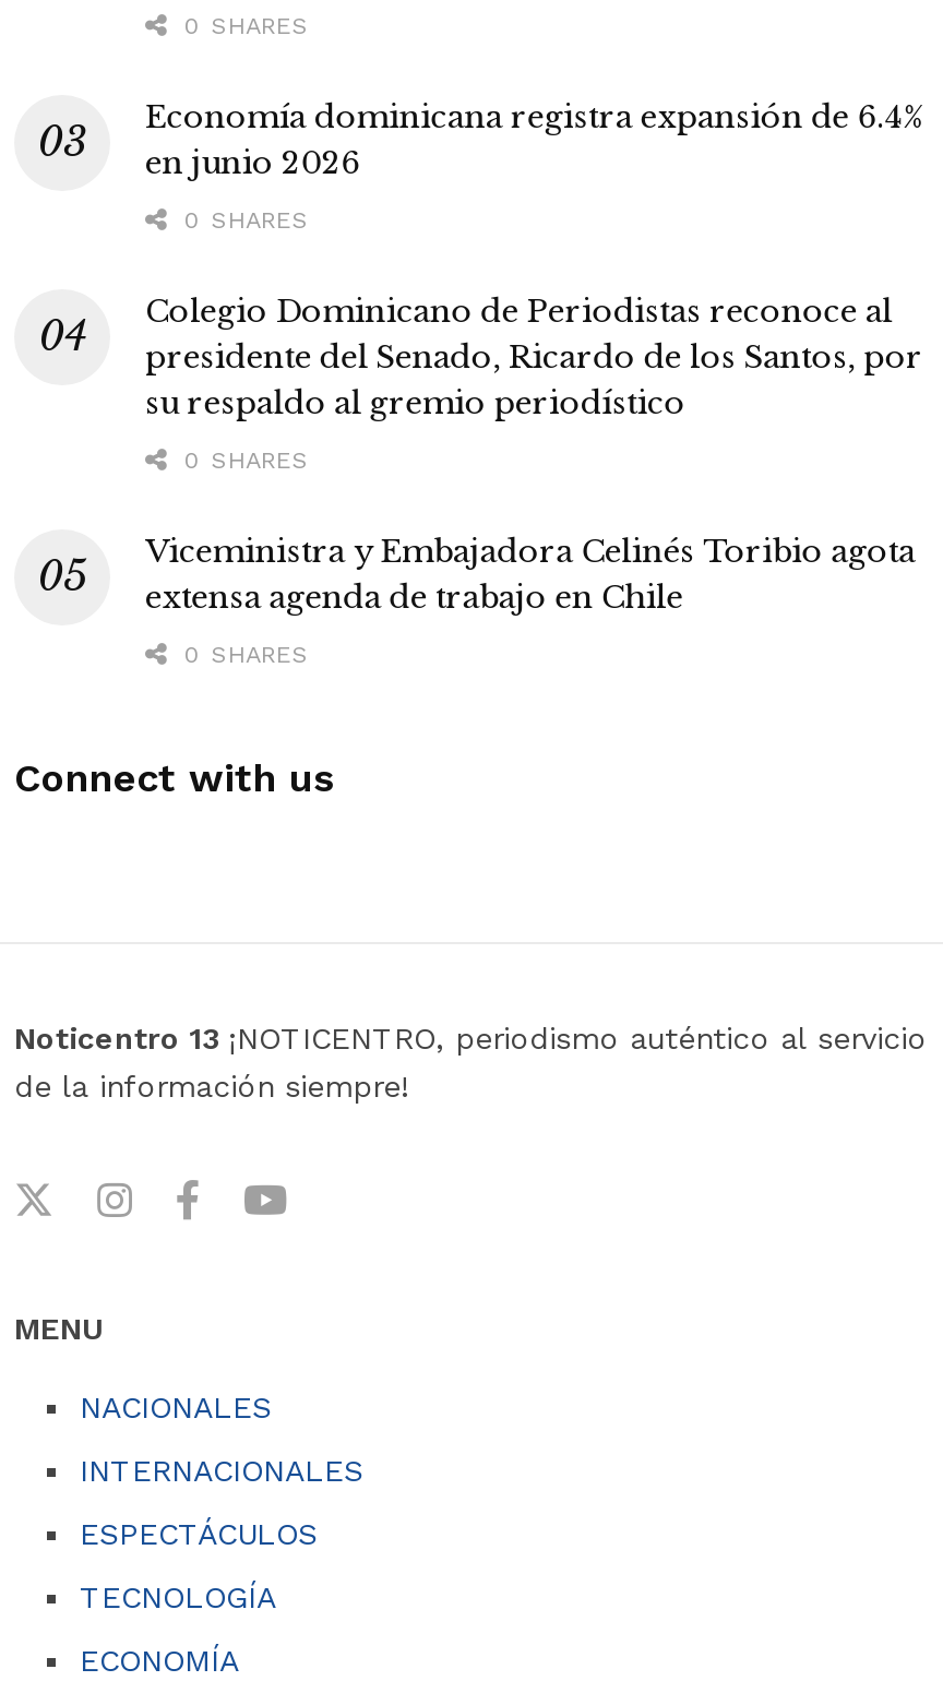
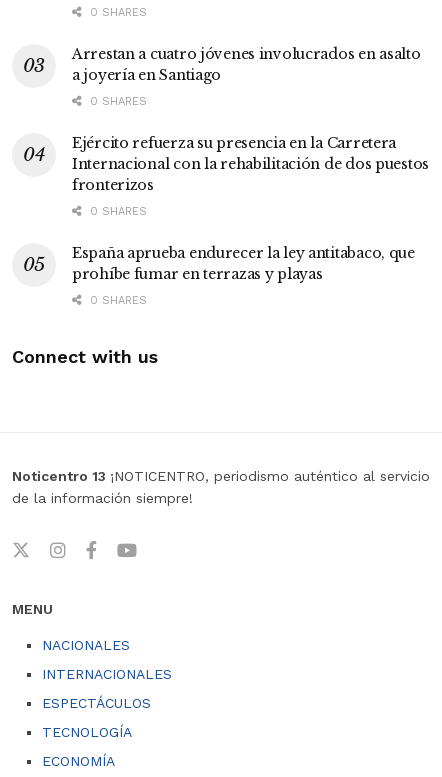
[145,98,925,183] Economía dominicana registra expansión de 6.4% | en junio 2026 -> [72,45,421,84] Arrestan a cuatro jóvenes involucrados en asalto | a joyería en Santiago
[145,292,923,423] Colegio Dominicano de Periodistas reconoce al | presidente del Senado, Ricardo de los Santos, por | su respaldo al gremio periodístico -> [72,134,429,194] Ejército refuerza su presencia en la Carretera | Internacional con la rehabilitación de dos puestos | fronterizos
[145,532,915,618] Viceministra y Embajadora Celinés Toribio agota | extensa agenda de trabajo en Chile -> [72,244,415,283] España aprueba endurecer la ley antitabaco, que | prohíbe fumar en terrazas y playas

